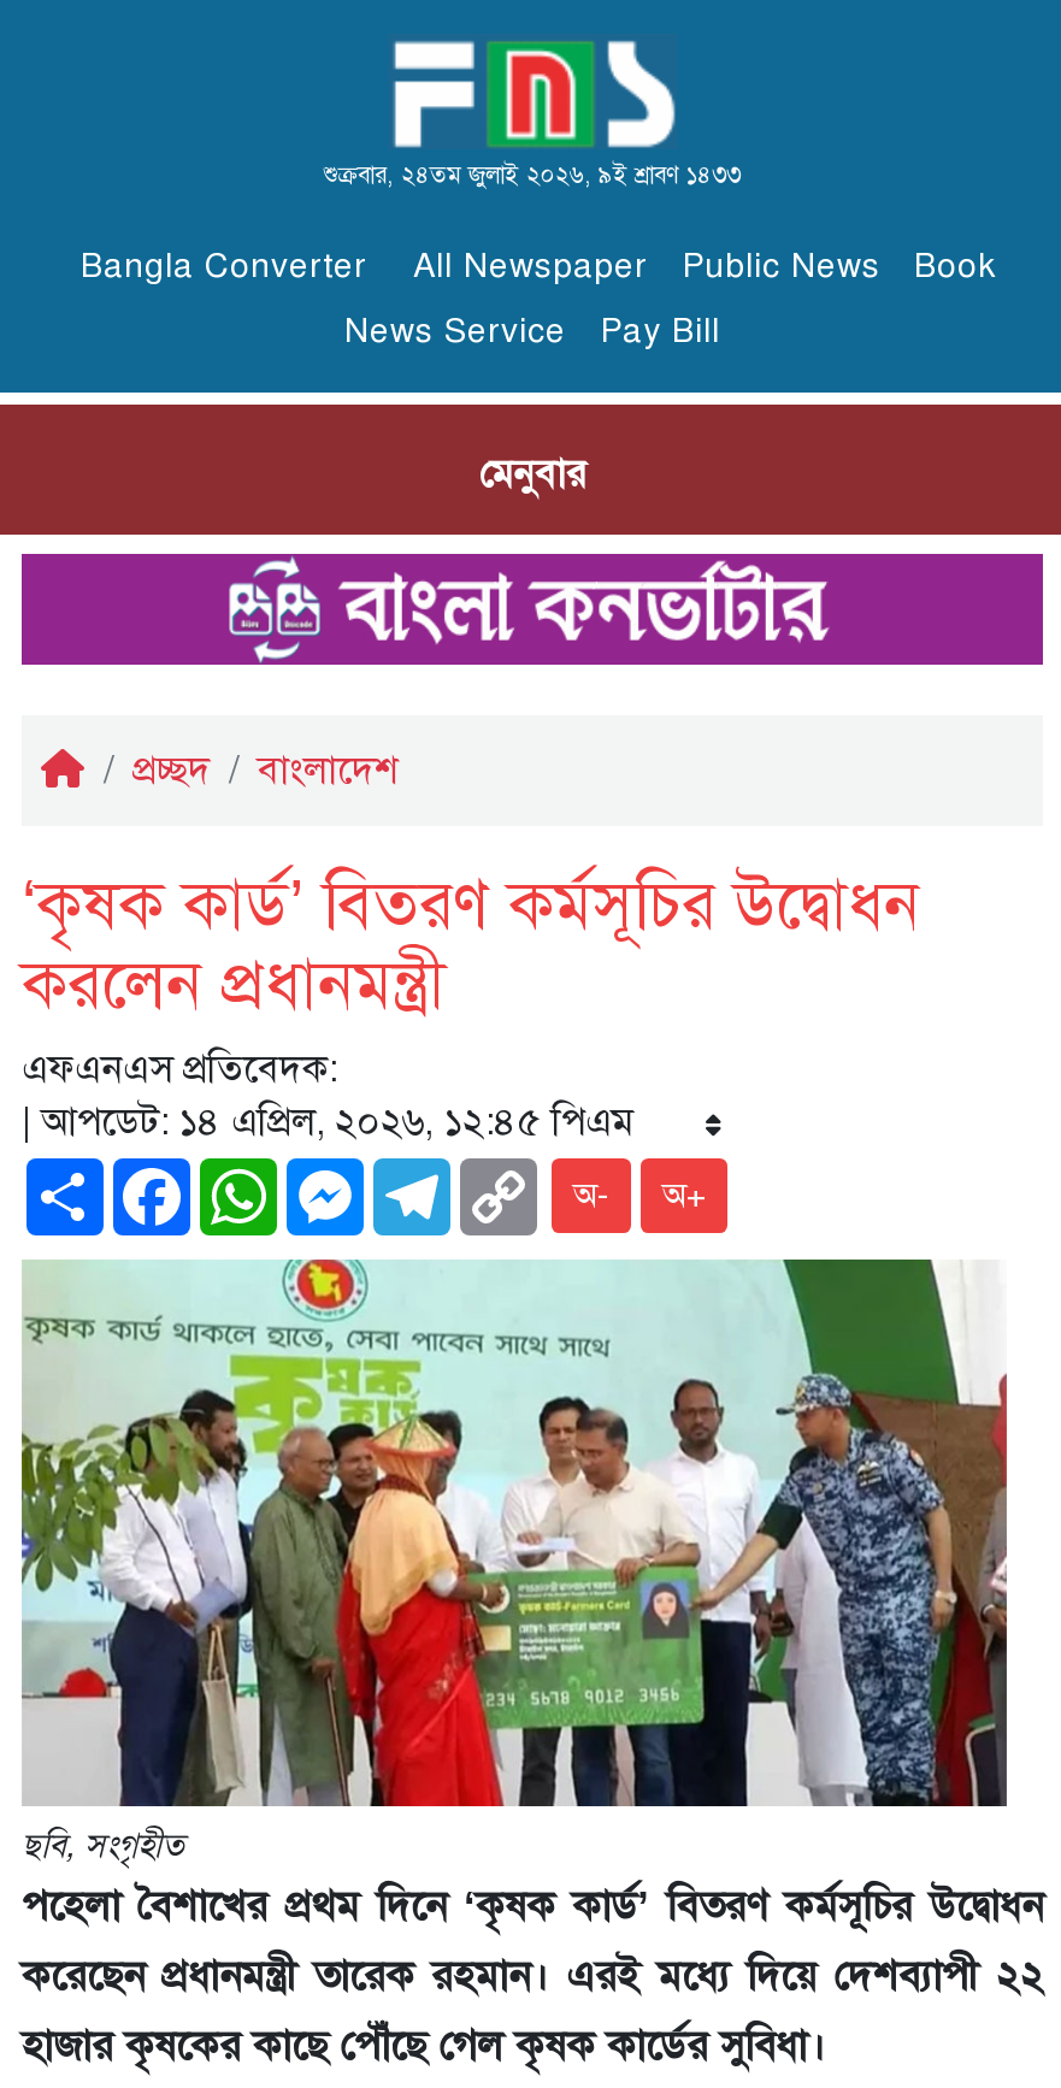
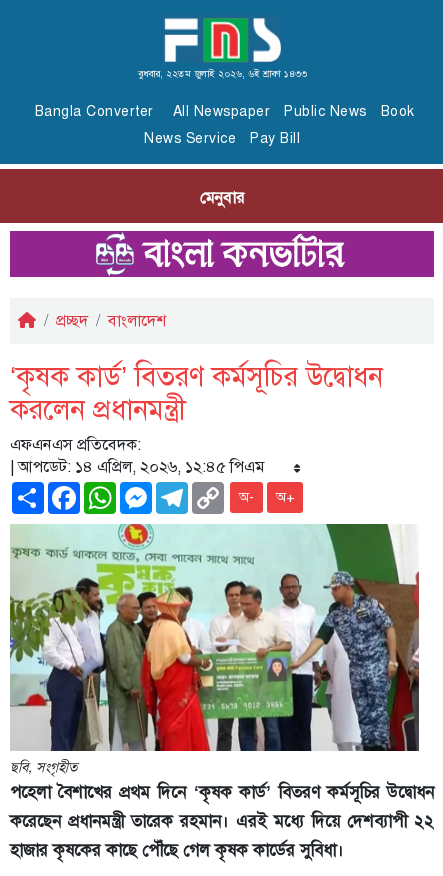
[324,160,741,191] শুক্রবার, ২৪তম জুলাই ২০২৬, ৯ই শ্রাবণ ১৪৩৩ -> [137,67,306,80] বুধবার, ২২তম জুলাই ২০২৬, ৬ই শ্রাবণ ১৪৩৩

